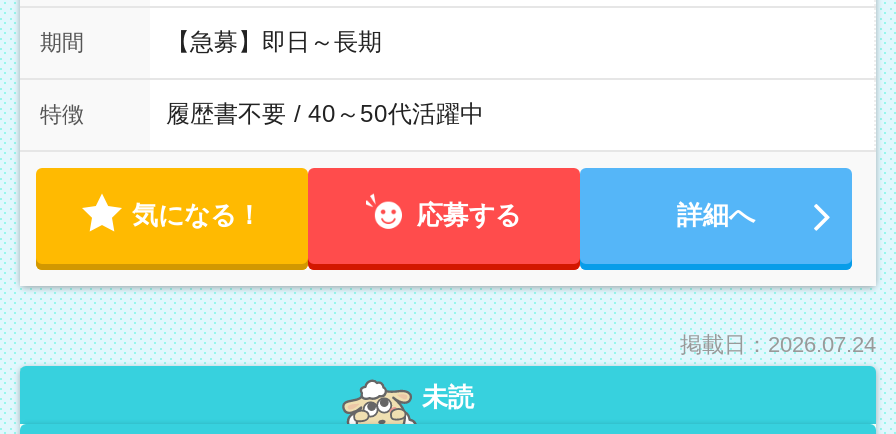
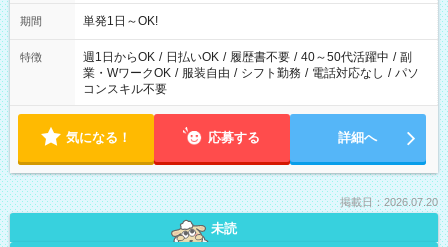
[166,28,382,56] 【急募】即日～長期 -> [83,14,158,28] 単発1日～OK!
[166,100,484,128] 履歴書不要 / 40～50代活躍中 -> [83,50,419,96] 週1日からOK / 日払いOK / 履歴書不要 / 40～50代活躍中 / 副 | 業・WワークOK / 服装自由 / シフト勤務 / 電話対応なし / パソ | コンスキル不要
[680,332,876,356] 掲載日：2026.07.24 -> [340,196,438,208] 掲載日：2026.07.20

